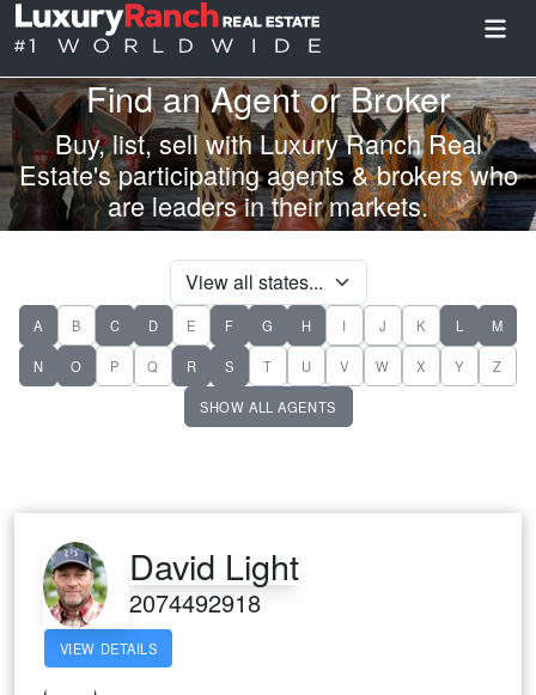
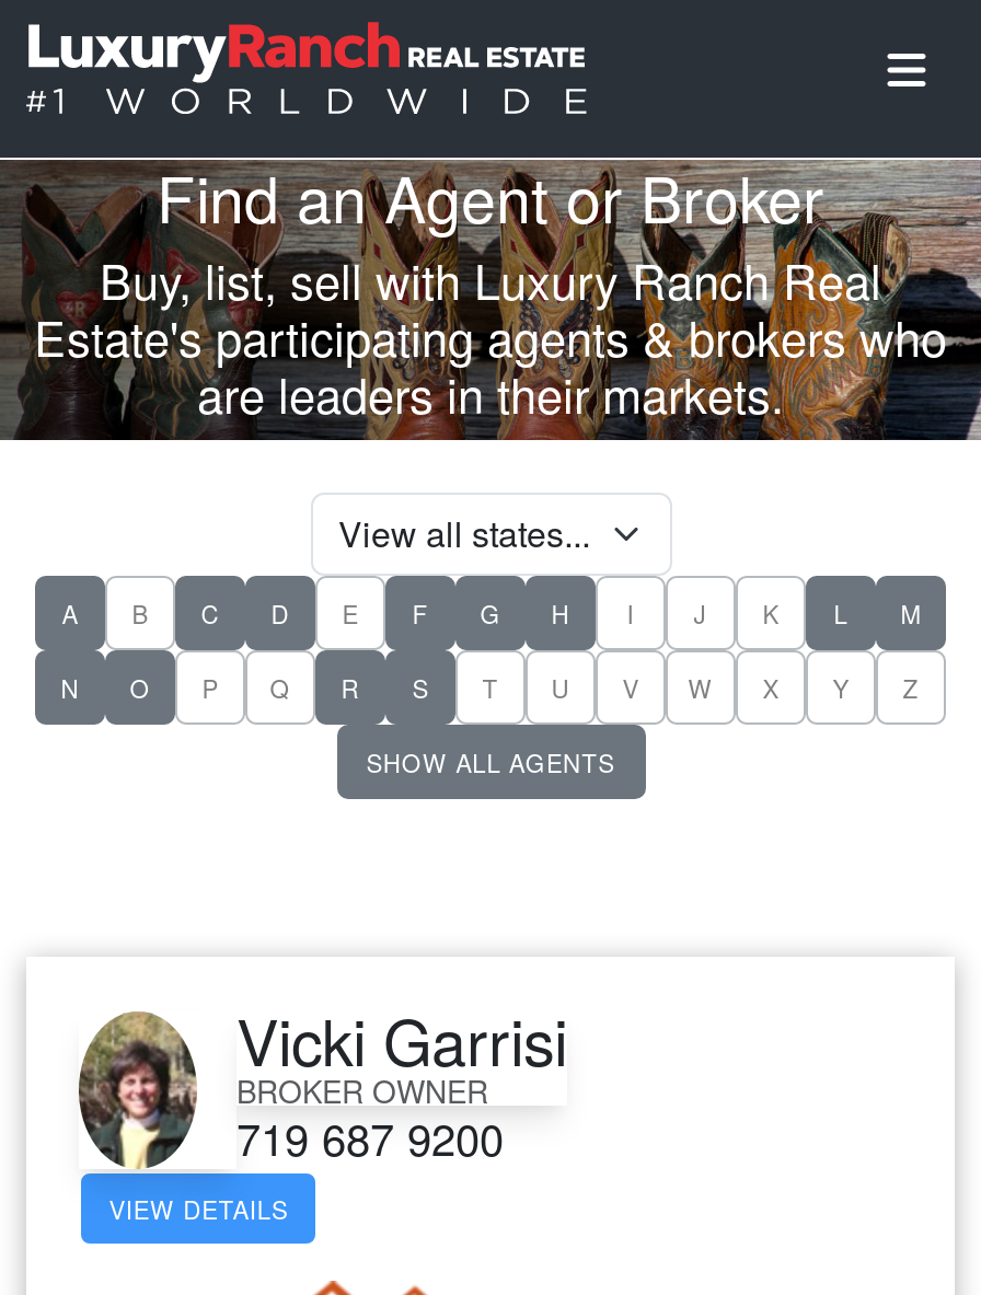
[43,540,299,626] [image] | David Light | 2074492918 -> [79,994,567,1173] [image] | Vicki Garrisi | BROKER OWNER | 719 687 9200

